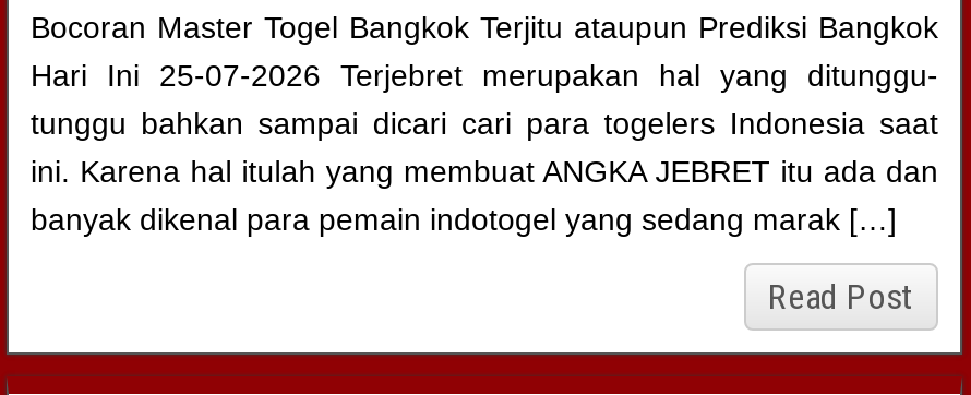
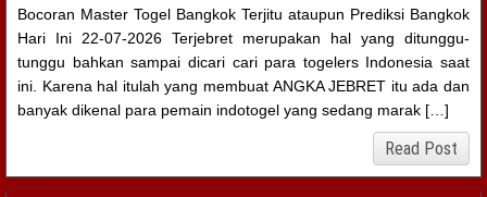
[31,58,938,93] Hari Ini 25-07-2026 Terjebret merupakan hal yang ditunggu- -> [17,29,470,46] Hari Ini 22-07-2026 Terjebret merupakan hal yang ditunggu-

